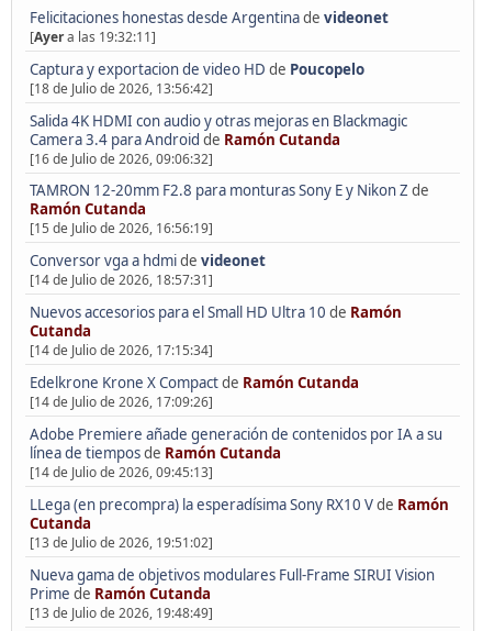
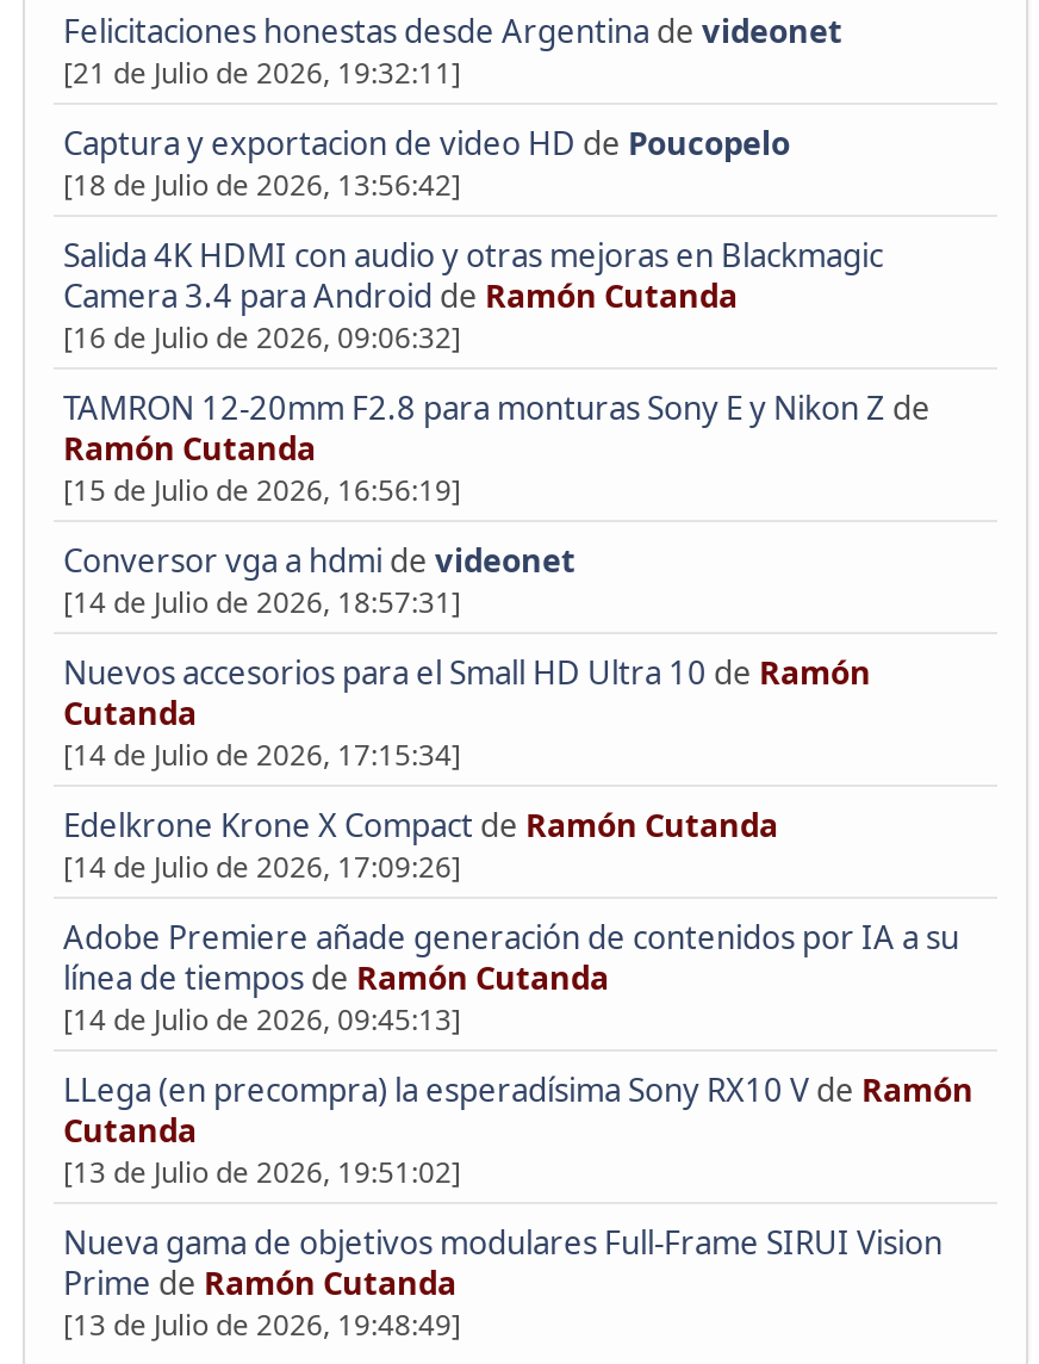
[30,27,156,46] [Ayer a las 19:32:11] -> [63,54,461,94] [21 de Julio de 2026, 19:32:11]

